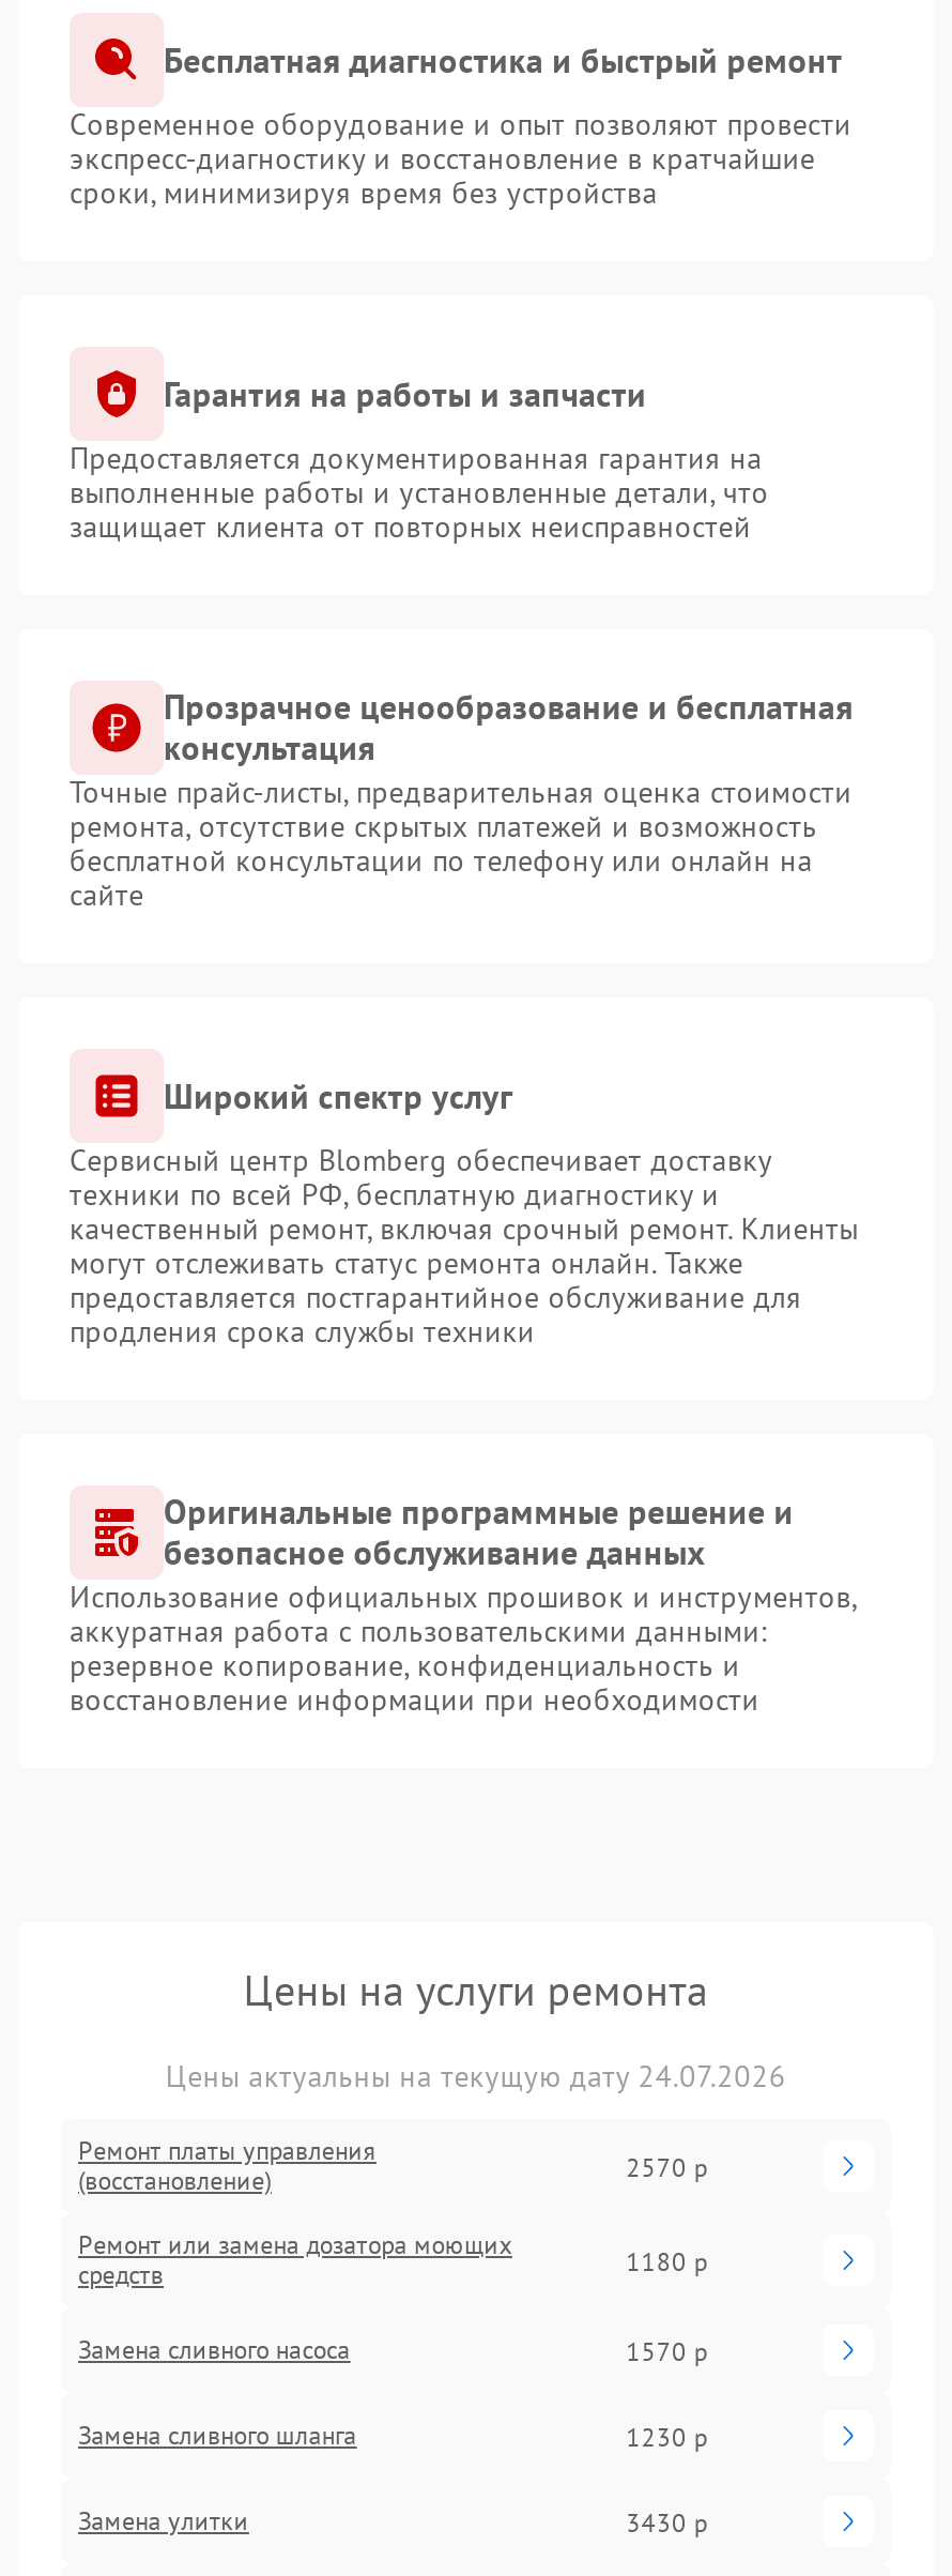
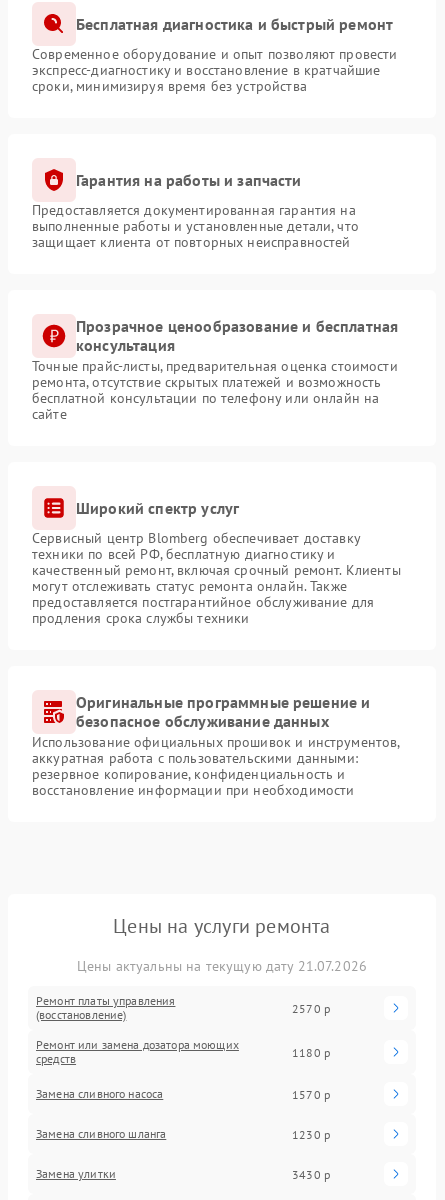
[166,2057,786,2096] Цены актуальны на текущую дату 24.07.2026 -> [77,957,367,975] Цены актуальны на текущую дату 21.07.2026

